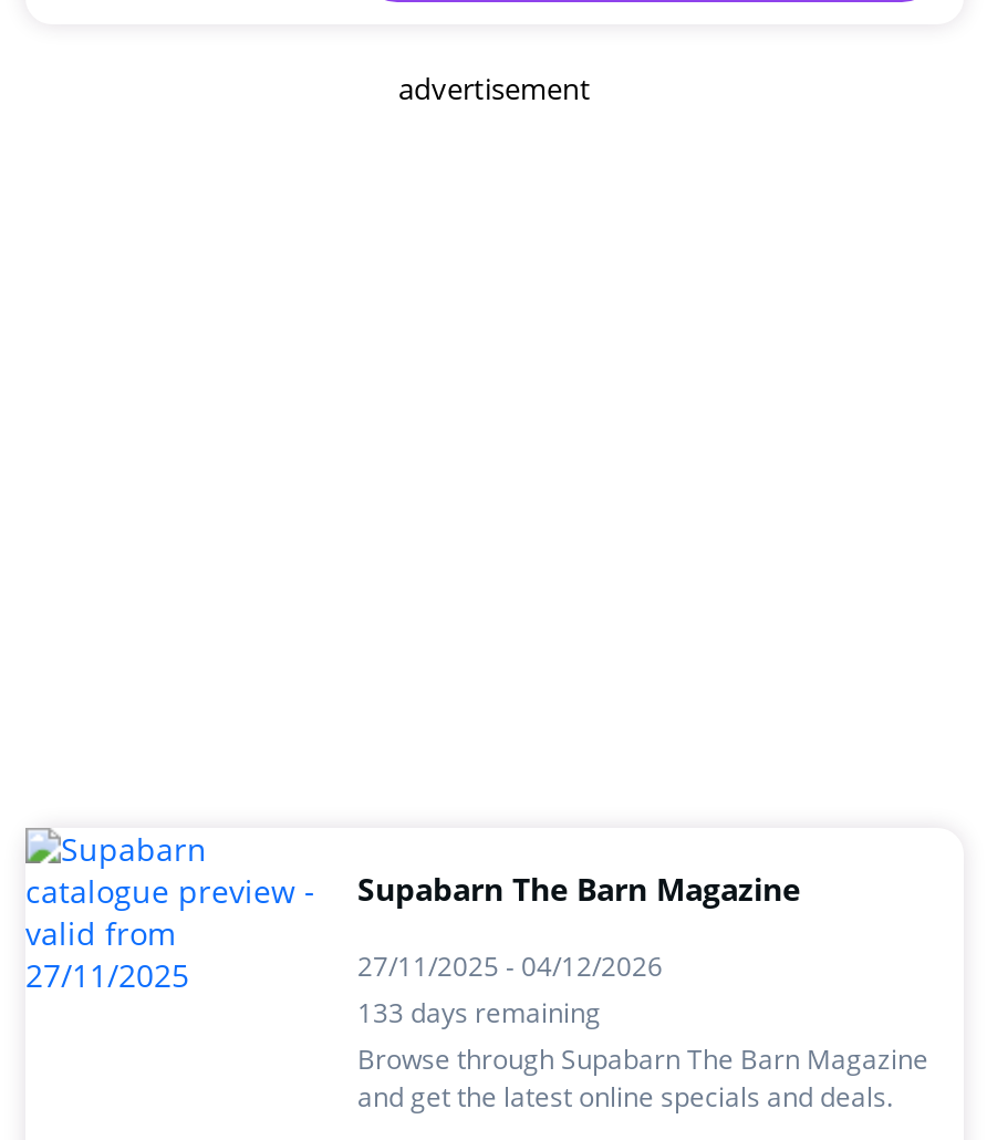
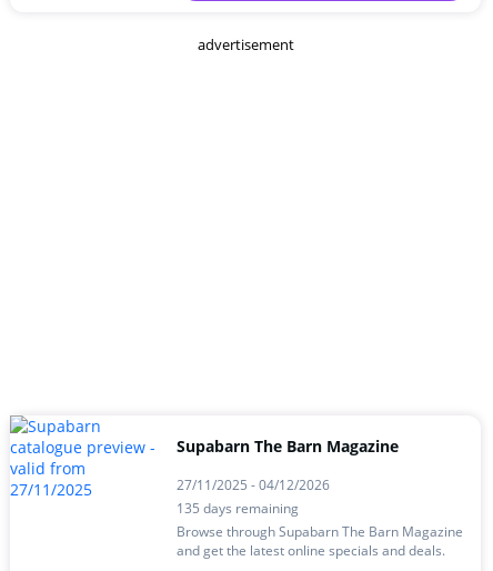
[357,994,601,1032] 133 days remaining -> [177,499,299,518] 135 days remaining

